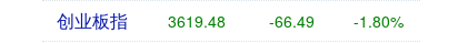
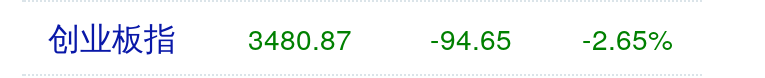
[168,10,226,32] 3619.48 -> [248,19,352,59] 3480.87
[269,10,315,32] -66.49 -> [430,19,512,59] -94.65
[354,10,404,32] -1.80% -> [582,19,672,59] -2.65%

